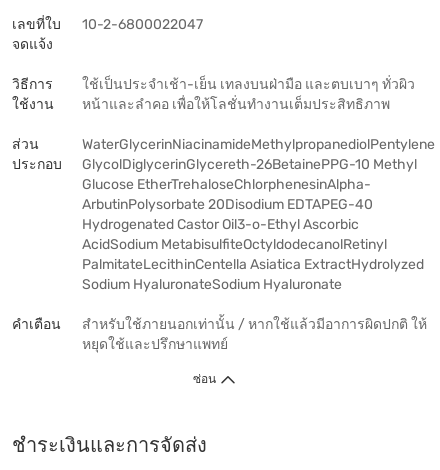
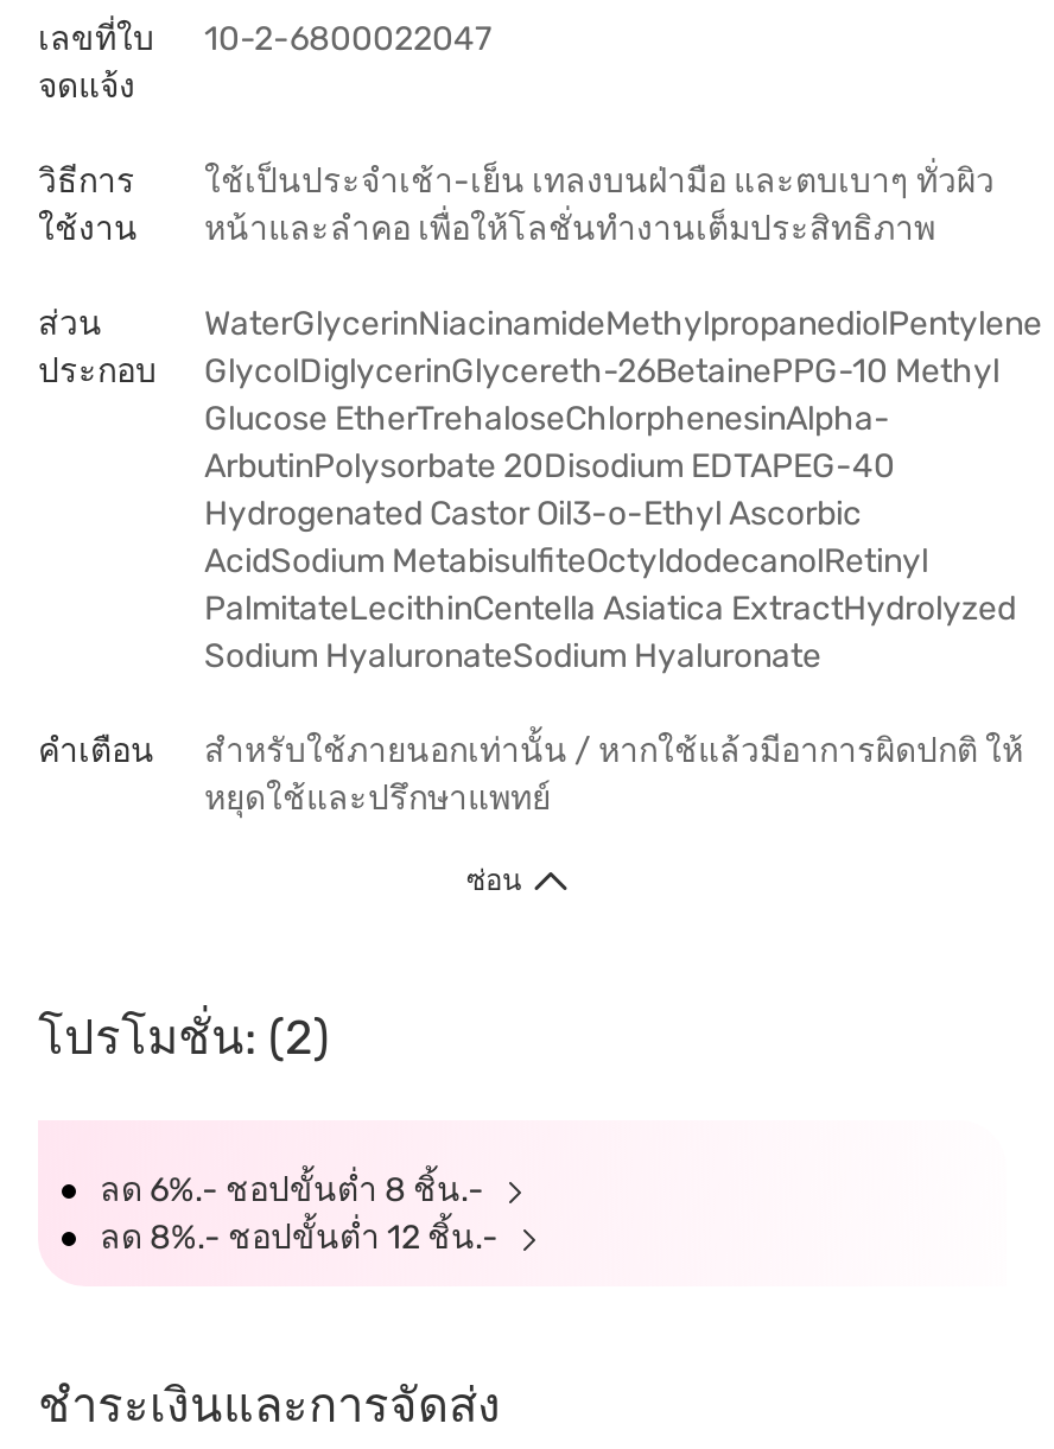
none -> [38,1009,574,1286] [image] | โปรโมชั่น: (2) | ลด 6%.- ชอปขั้นต่ำ 8 ชิ้น.- | ลด 8%.- ชอปขั้นต่ำ 12 ชิ้น.-

